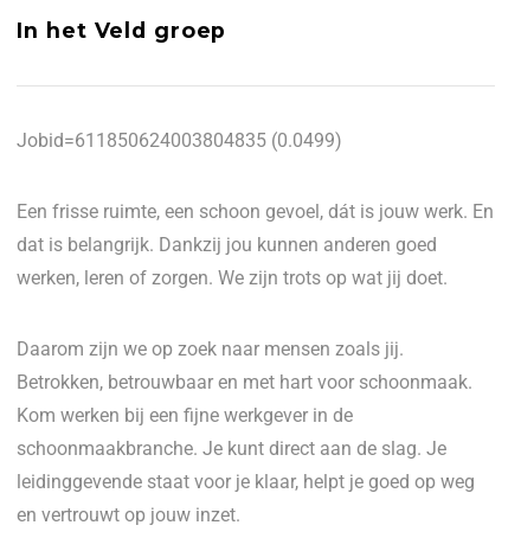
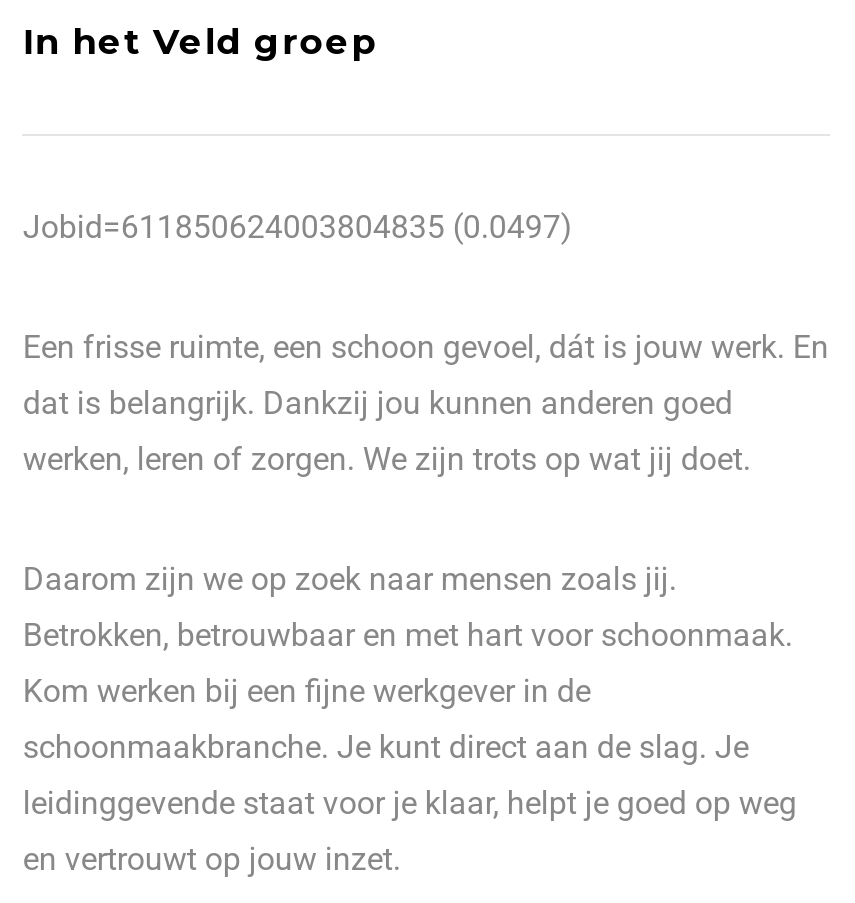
[17,129,343,152] Jobid=611850624003804835 (0.0499) -> [23,208,573,246] Jobid=611850624003804835 (0.0497)

